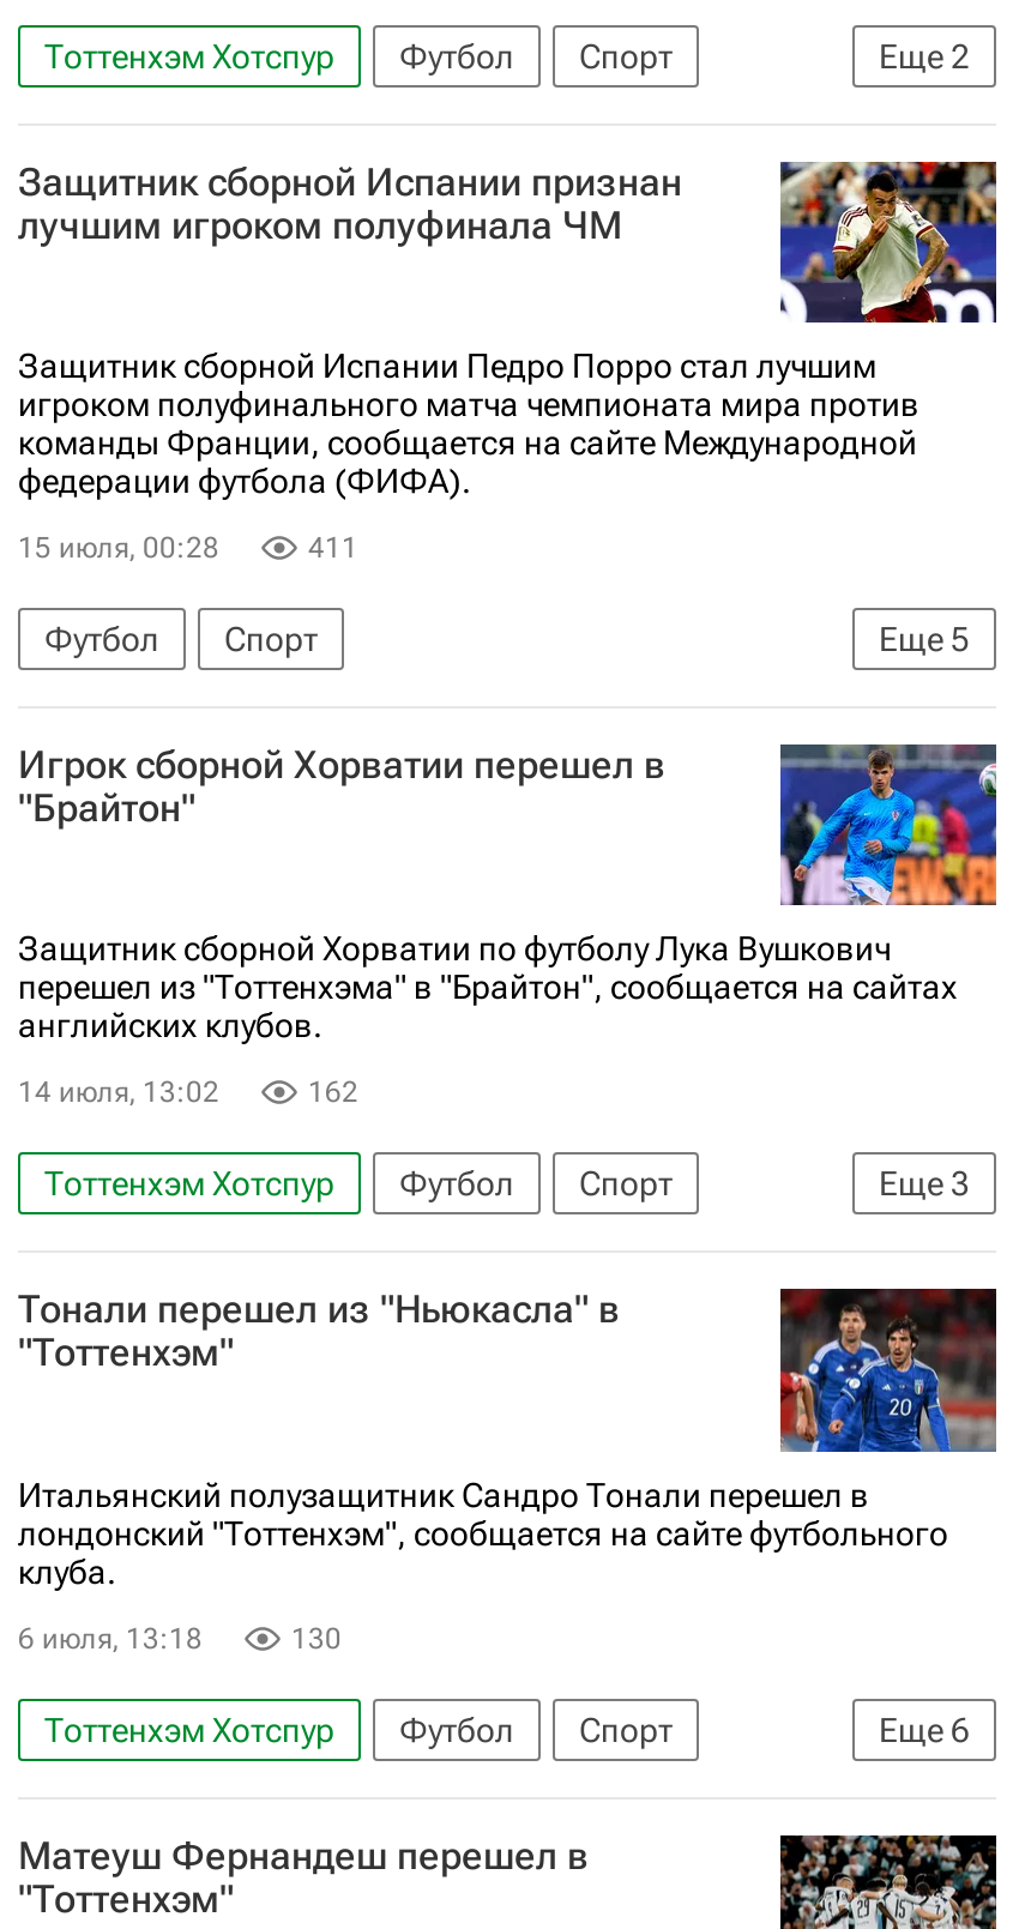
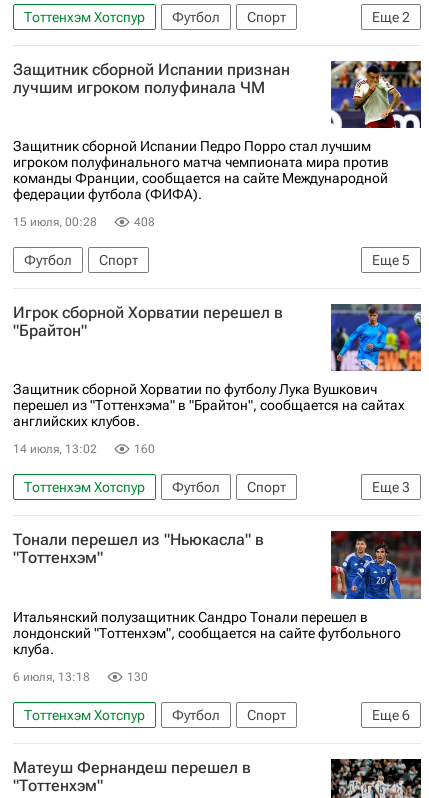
[308,531,358,565] 411 -> [134,215,155,229] 408
[308,1075,358,1109] 162 -> [134,442,155,456] 160

